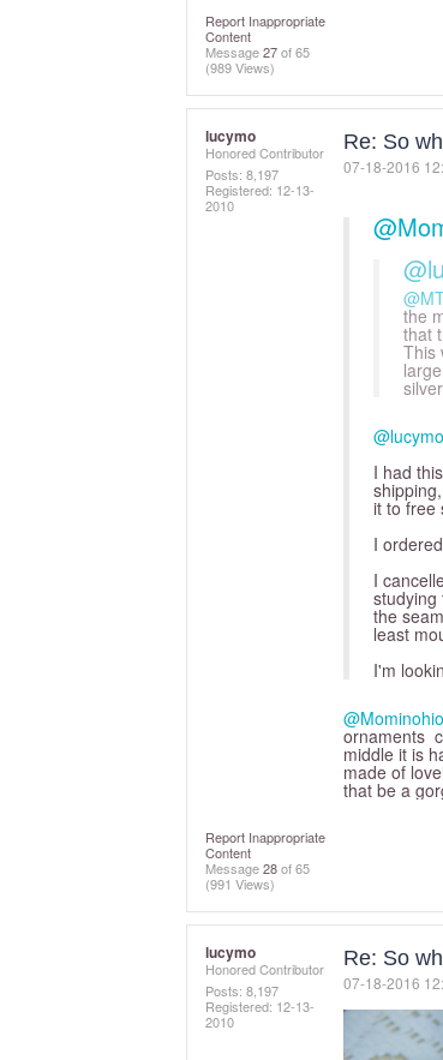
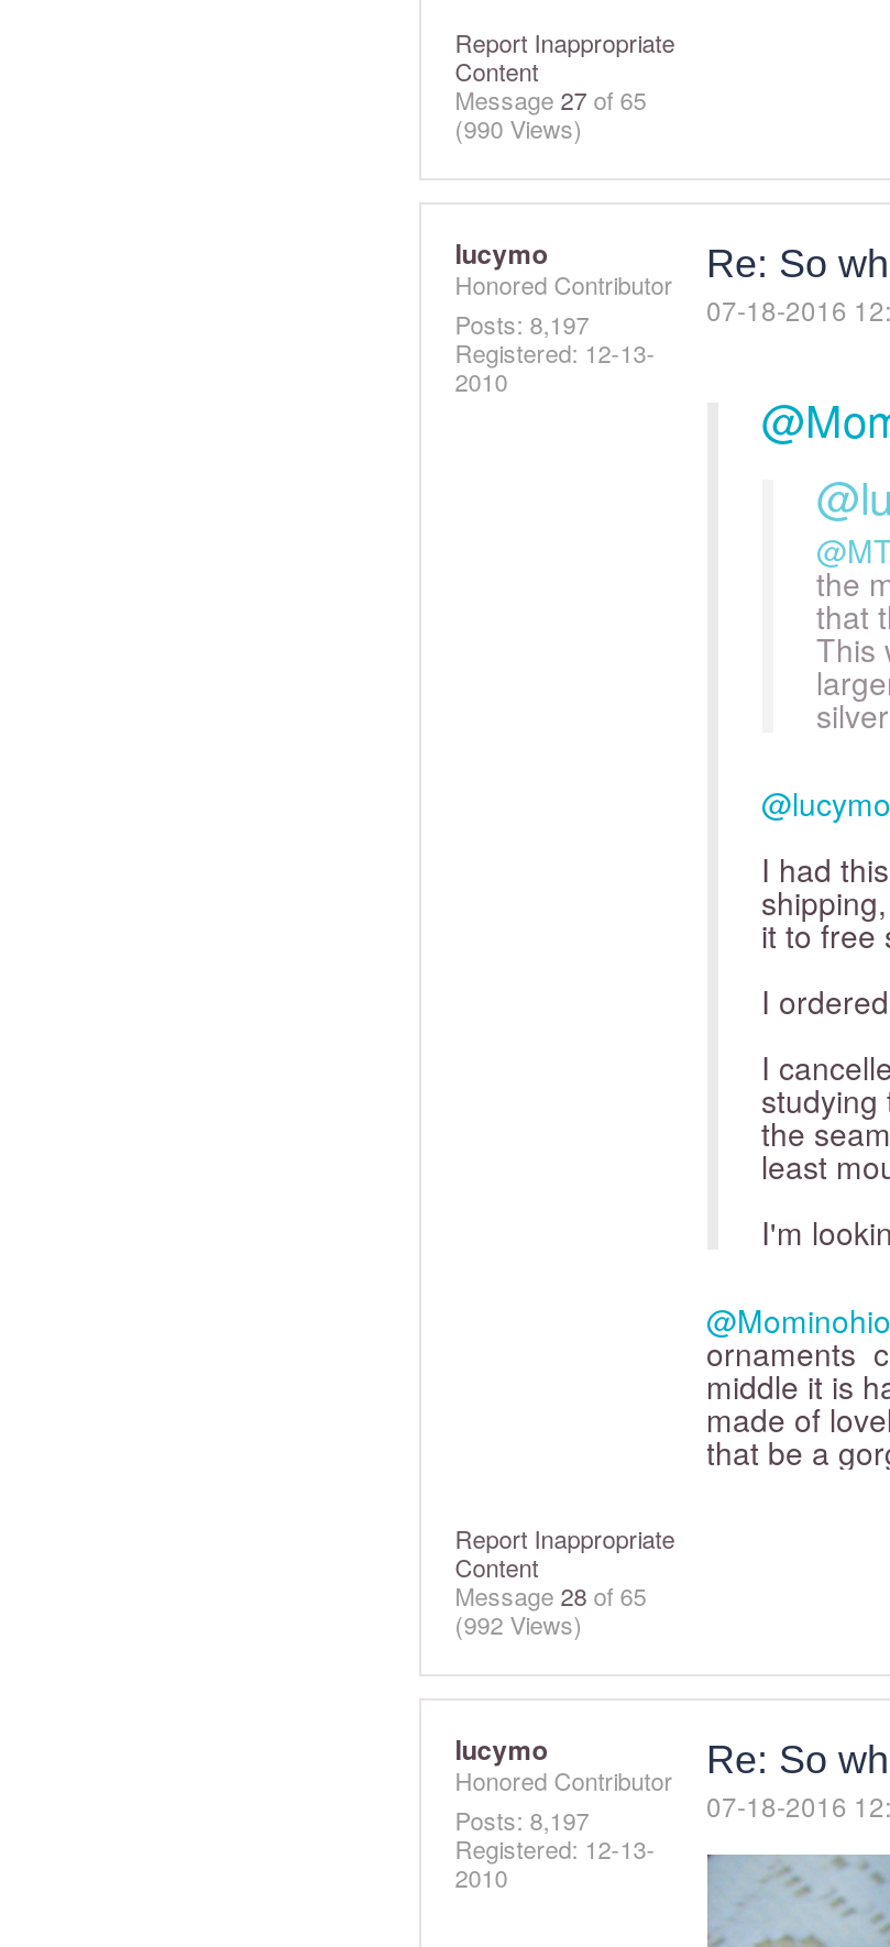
[206,58,275,77] (989 Views) -> [455,110,582,145] (990 Views)
[206,874,275,893] (991 Views) -> [455,1606,582,1641] (992 Views)

